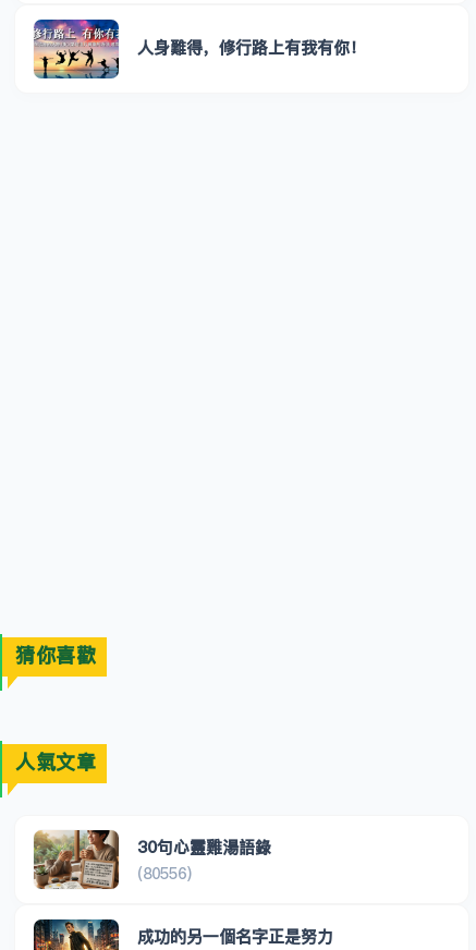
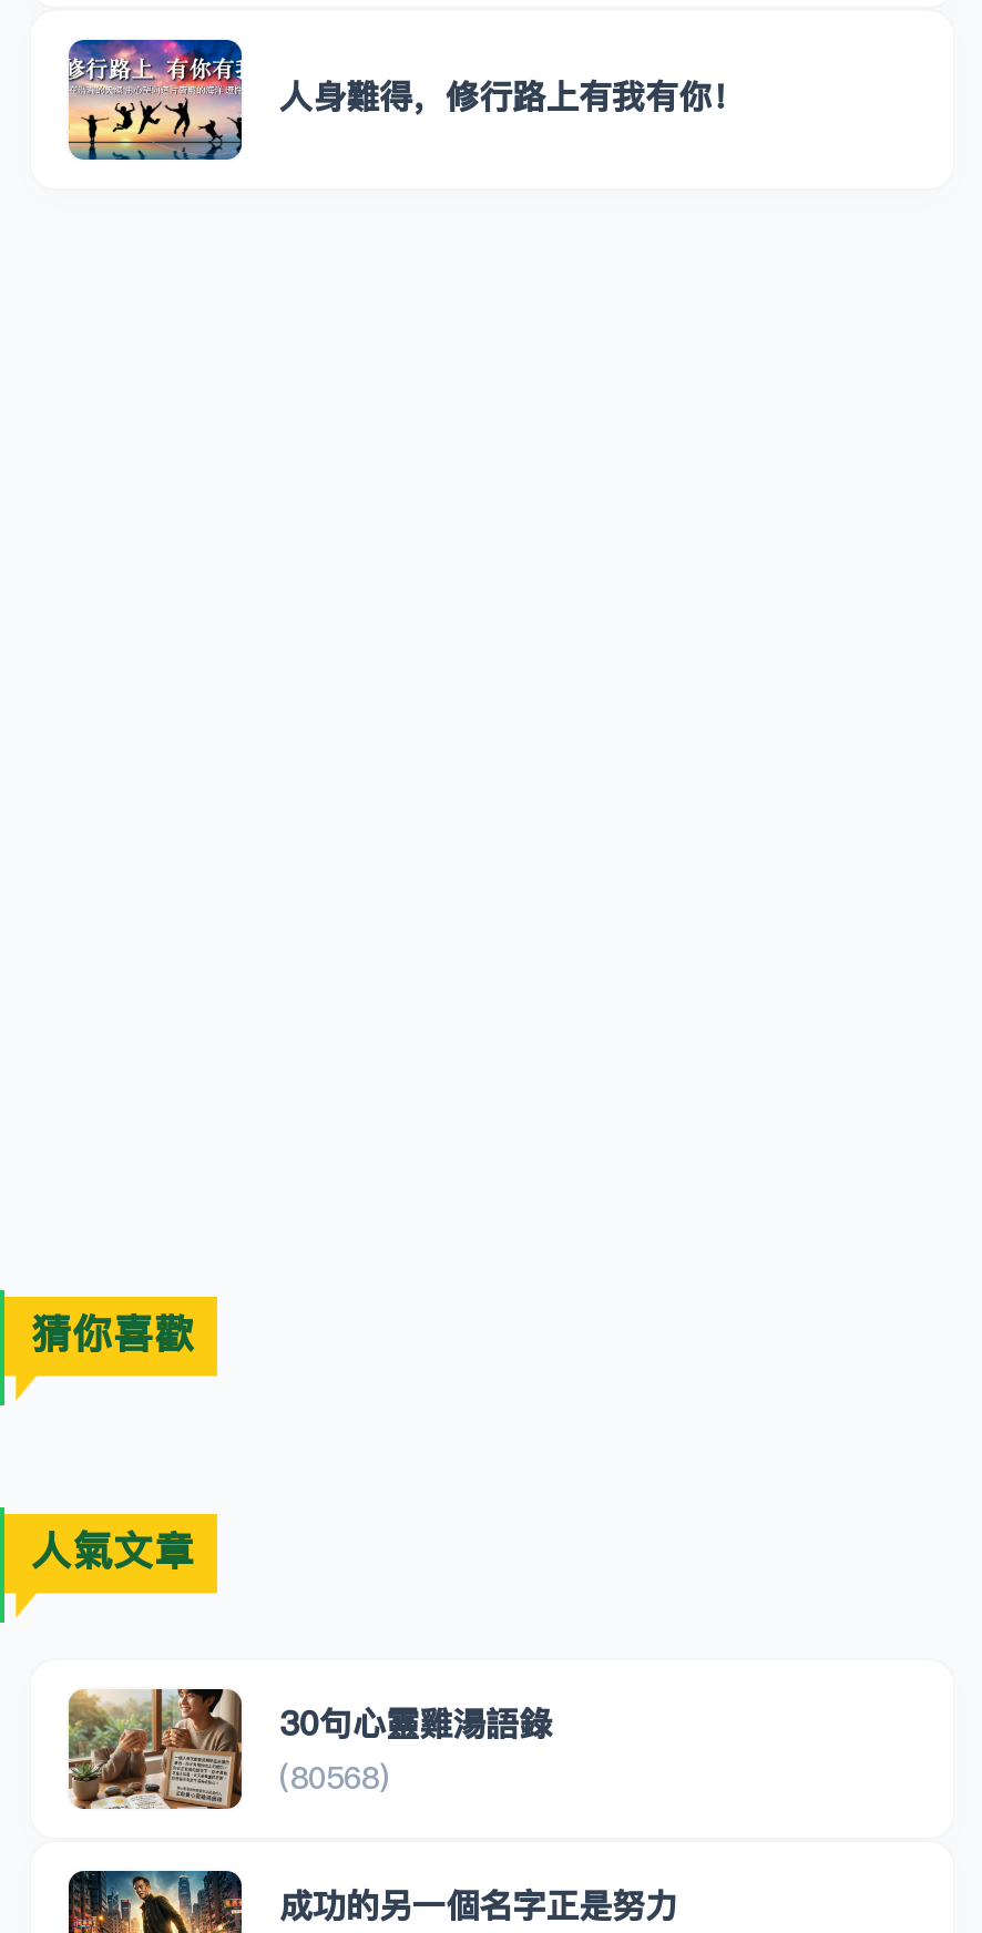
[137,862,192,884] (80556) -> [279,1755,390,1799] (80568)

